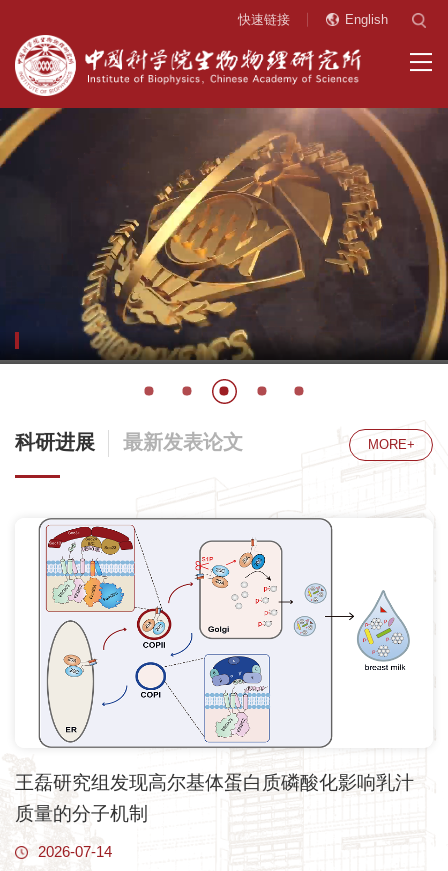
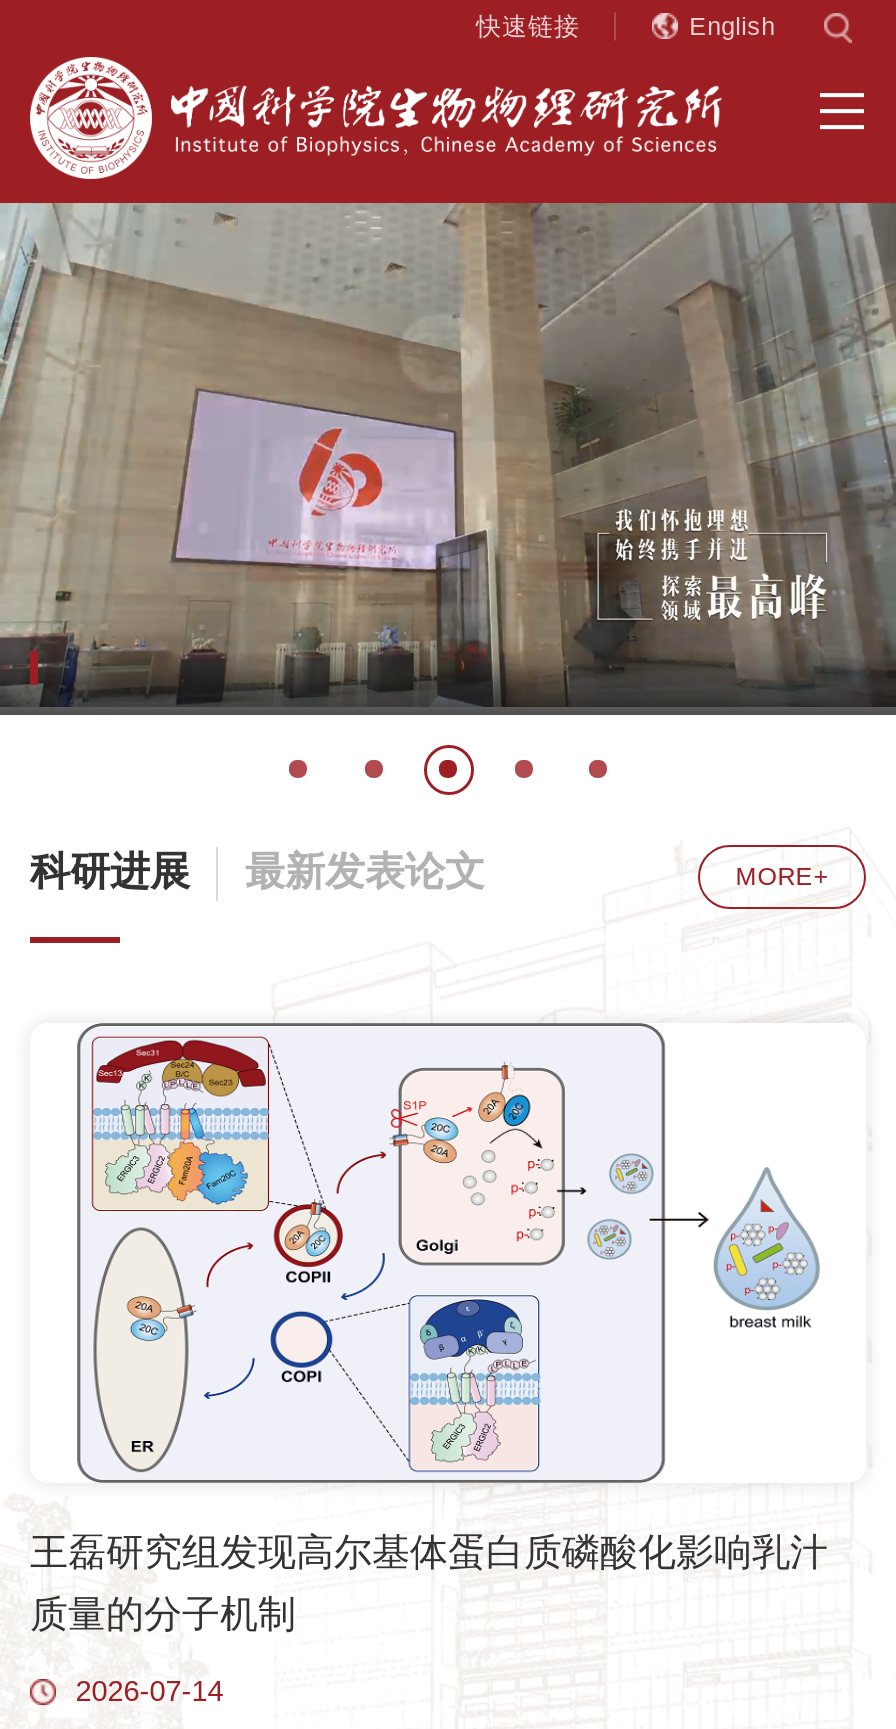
[3,107,445,360] [image] -> [6,201,890,705] [image]

